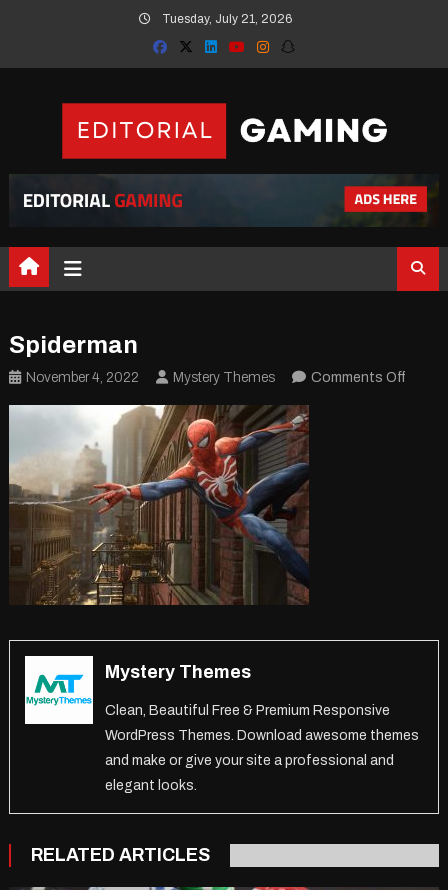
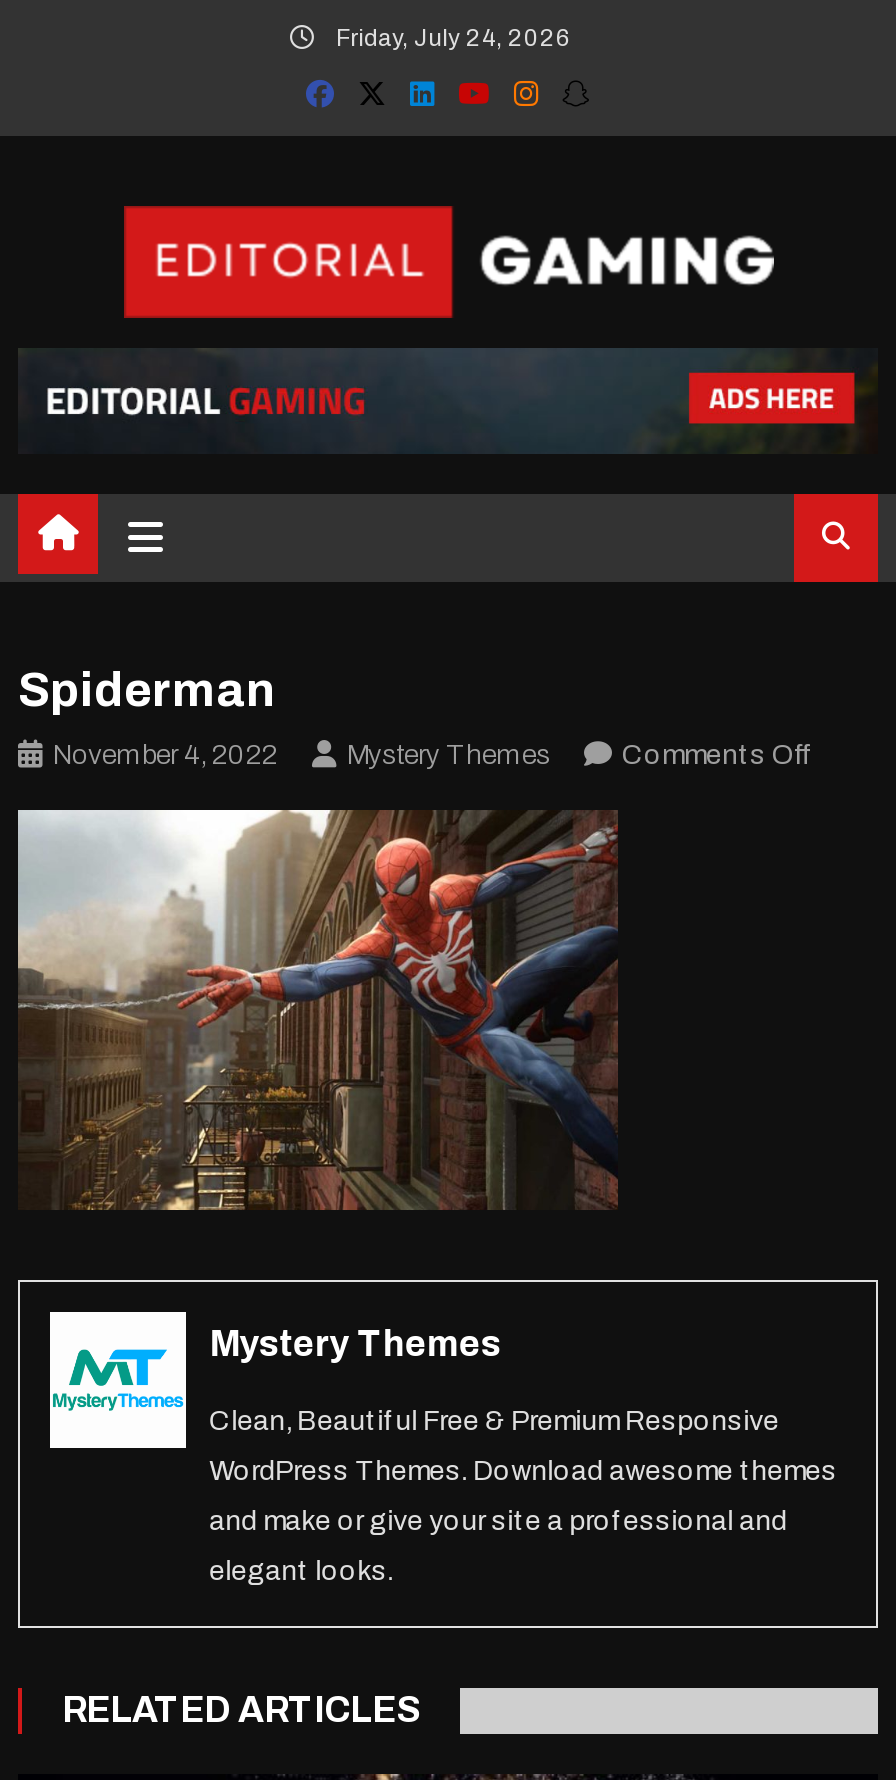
[158,12,291,26] Tuesday, July 21, 2026 -> [330,24,570,52] Friday, July 24, 2026

